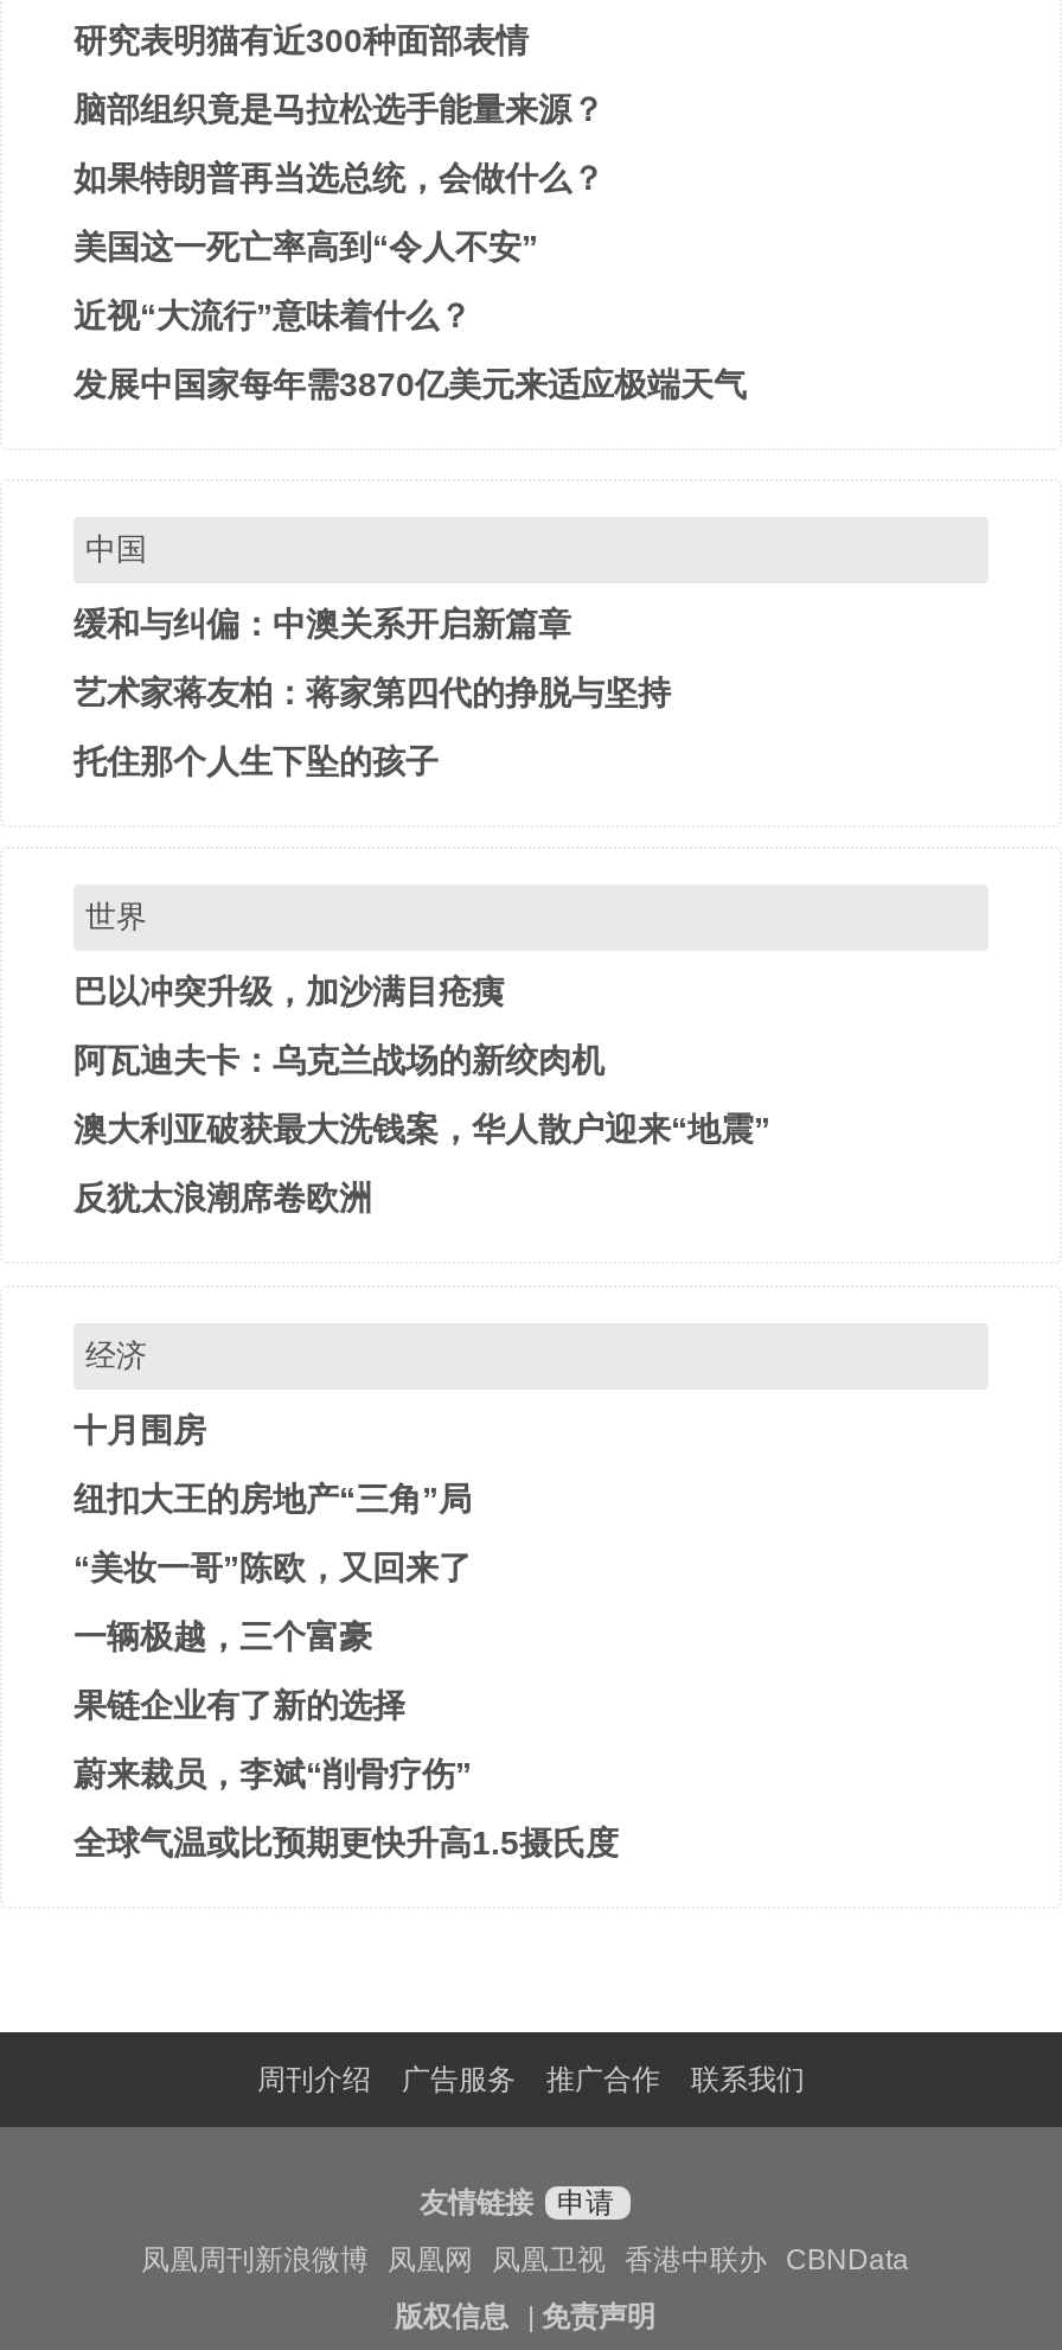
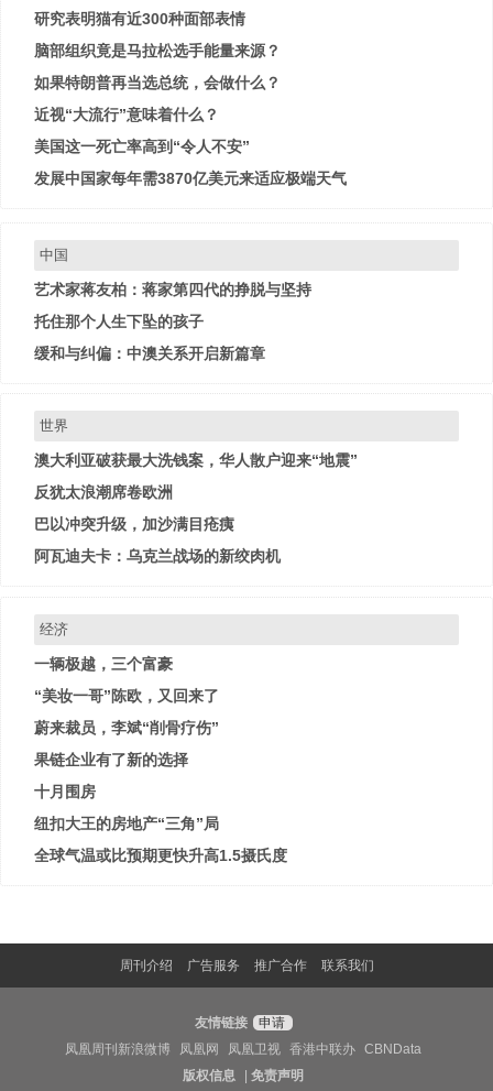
moved [73,228,538,266] -> [34,138,250,155]: 美国这一死亡率高到“令人不安”
moved [73,296,472,334] -> [34,106,219,123]: 近视“大流行”意味着什么？
moved [73,605,571,643] -> [34,345,265,362]: 缓和与纠偏：中澳关系开启新篇章
moved [73,673,671,780] -> [34,281,311,330]: 艺术家蒋友柏：蒋家第四代的挣脱与坚持 | 托住那个人生下坠的孩子
moved [73,972,604,1079] -> [34,515,281,565]: 巴以冲突升级，加沙满目疮痍 | 阿瓦迪夫卡：乌克兰战场的新绞肉机
moved [73,1110,770,1216] -> [34,451,358,501]: 澳大利亚破获最大洗钱案，华人散户迎来“地震” | 反犹太浪潮席卷欧洲
moved [73,1411,472,1518] -> [34,783,219,832]: 十月围房 | 纽扣大王的房地产“三角”局
moved [73,1548,472,1793] -> [34,655,219,768]: 一辆极越，三个富豪 | “美妆一哥”陈欧，又回来了 | 蔚来裁员，李斌“削骨疗伤” | 果链企业有了新的选择

